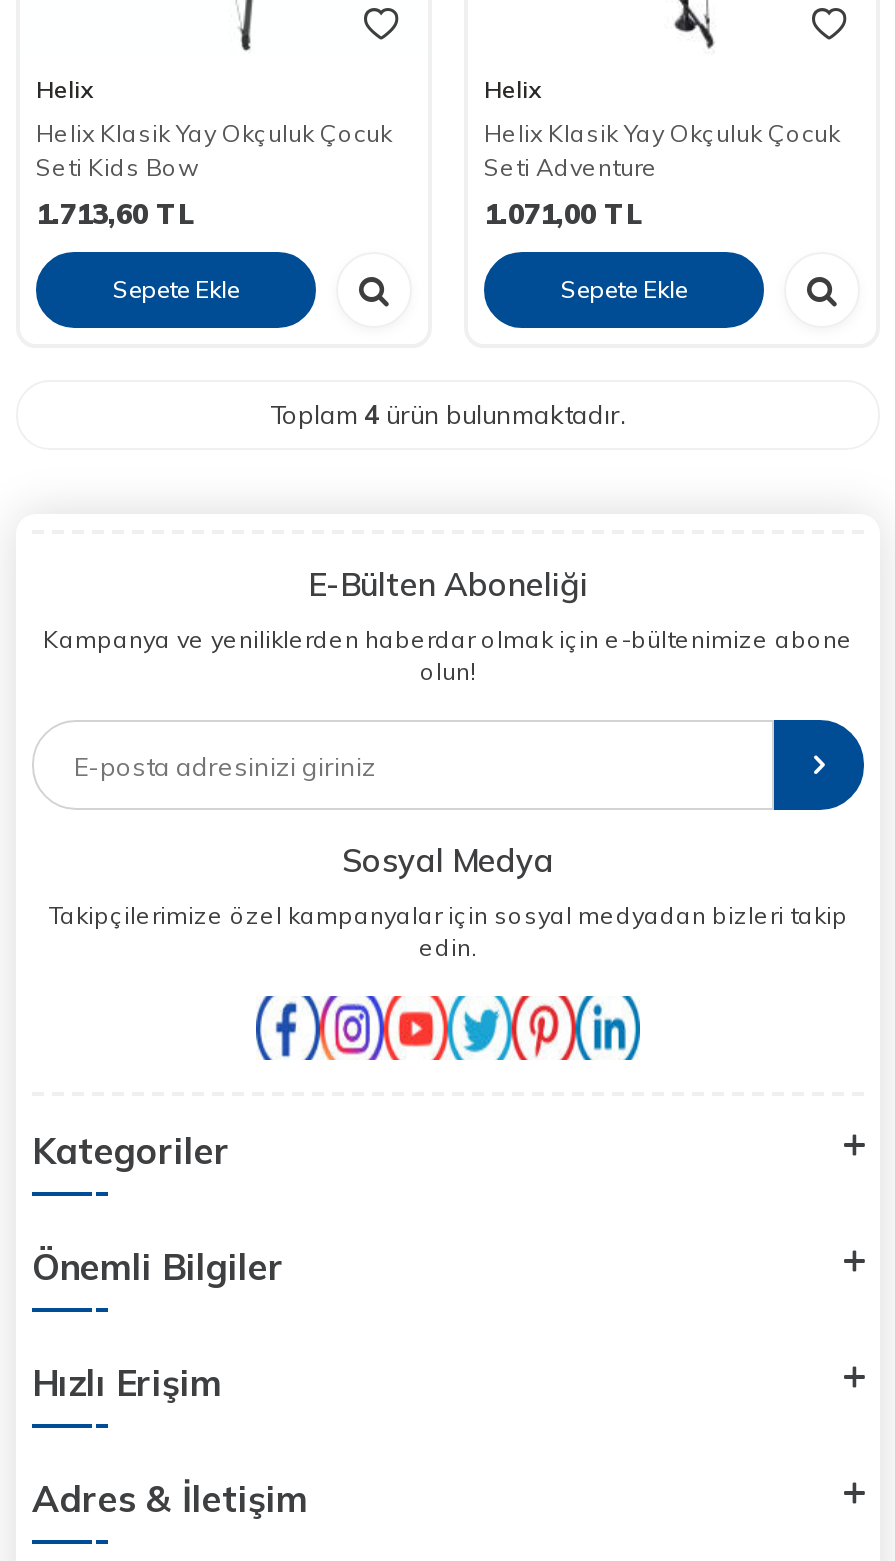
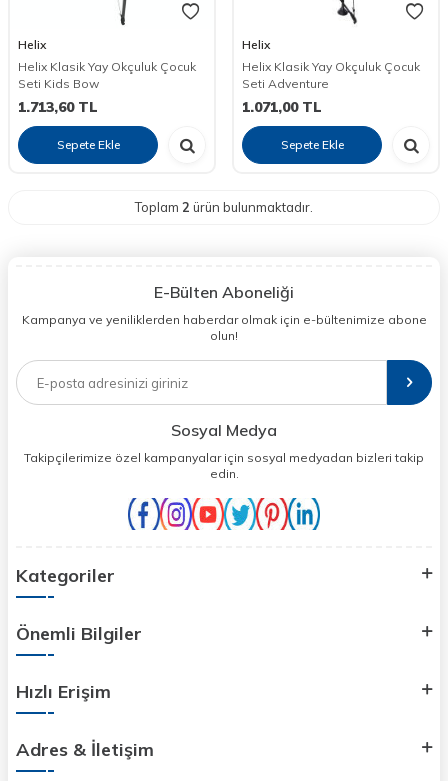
[270,398,626,430] Toplam 4 ürün bulunmaktadır. -> [135,199,313,215] Toplam 2 ürün bulunmaktadır.

